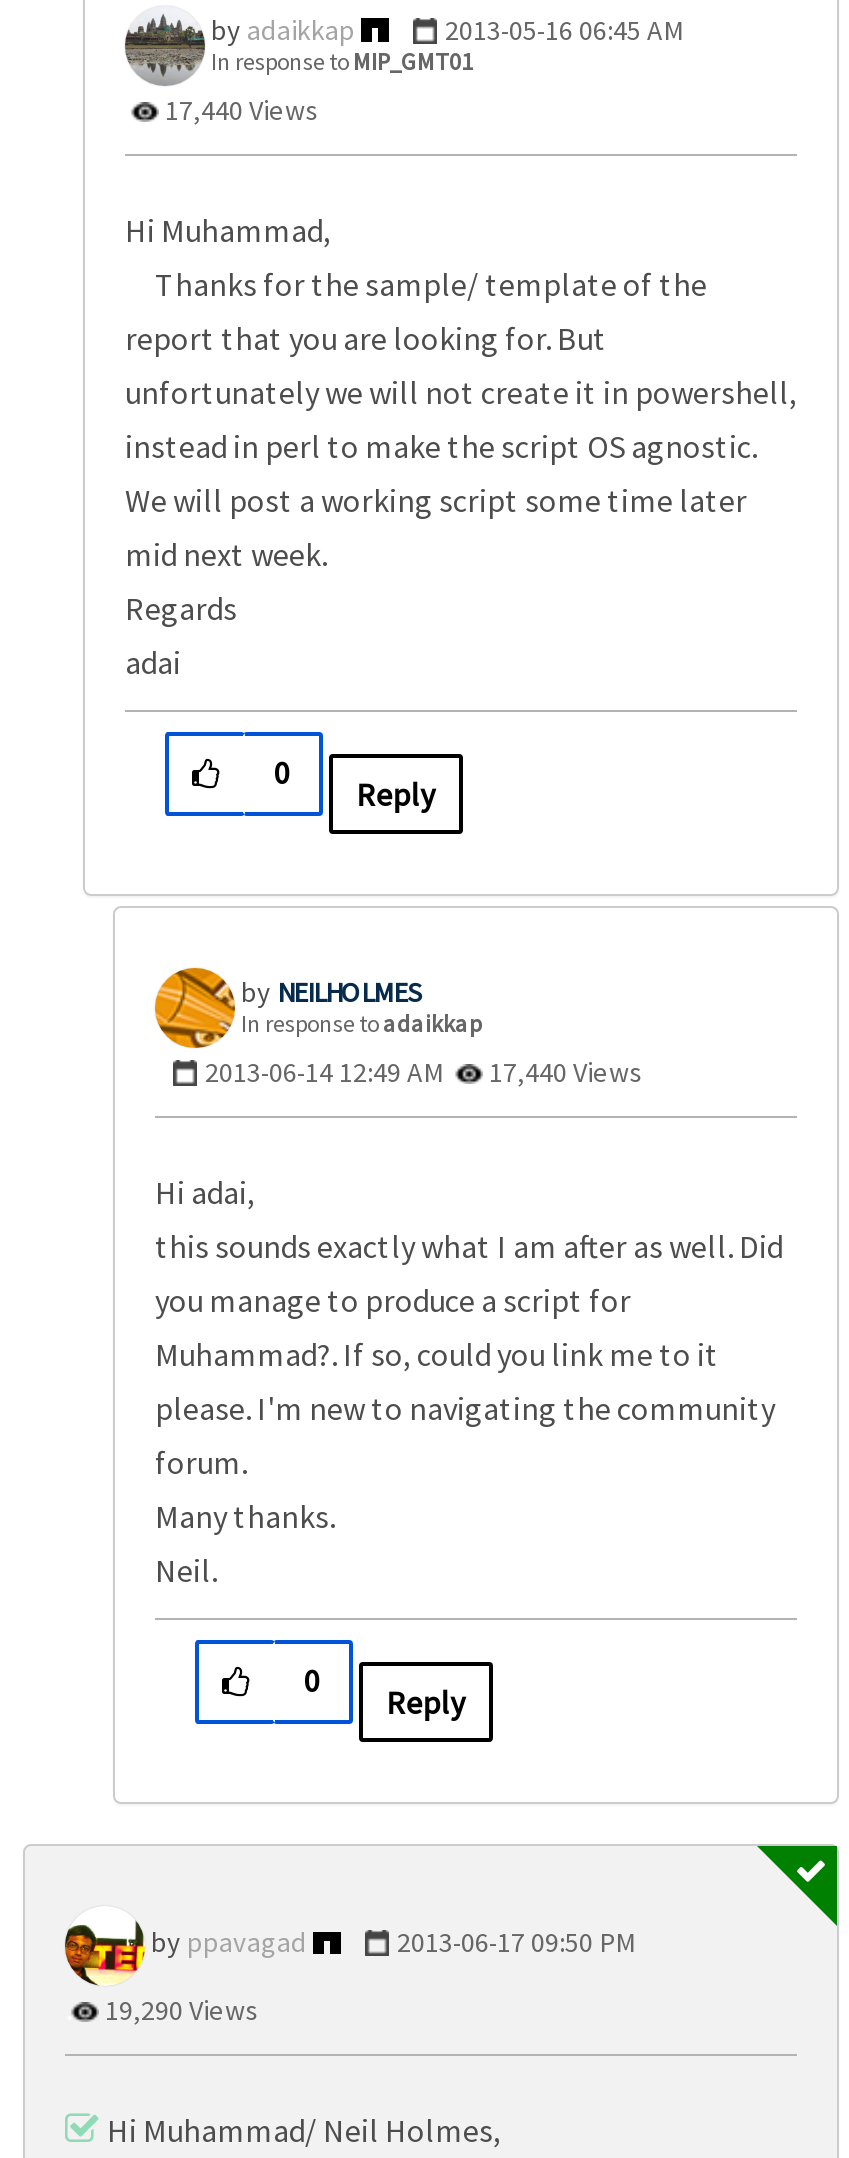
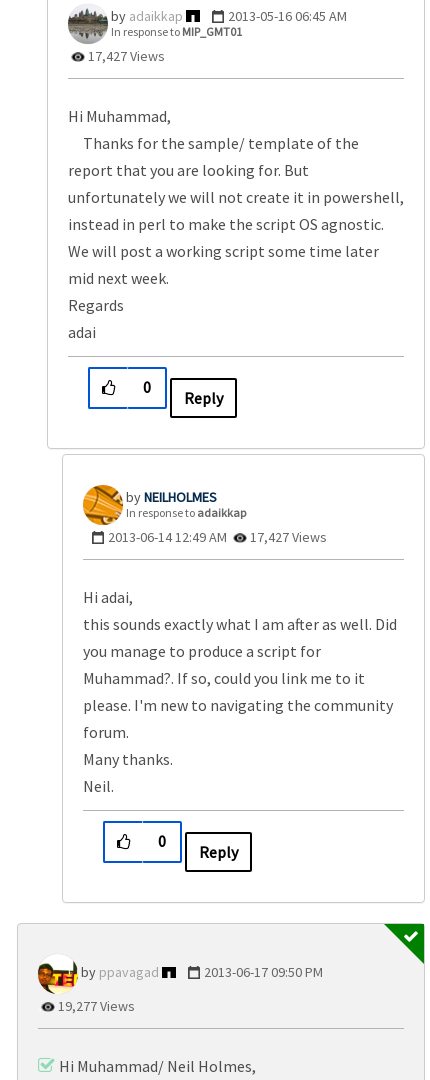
[159,92,319,128] 17,440 Views -> [85,47,165,65] 17,427 Views
[205,1054,643,1090] 2013-06-14 12:49 AM 17,440 Views -> [108,528,327,546] 2013-06-14 12:49 AM 17,427 Views
[99,1992,259,2028] 19,290 Views -> [55,997,135,1015] 19,277 Views

